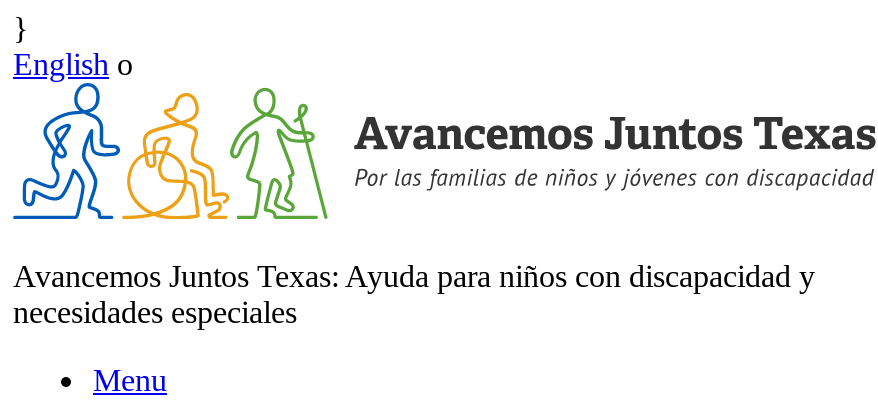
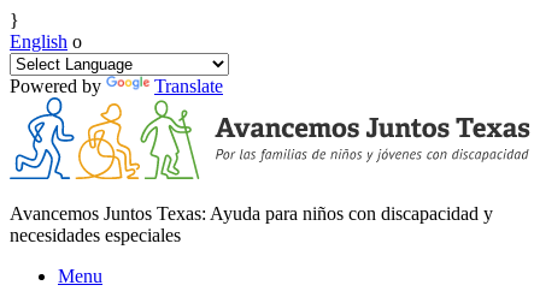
none -> [10,76,223,96] Powered by | Translate

